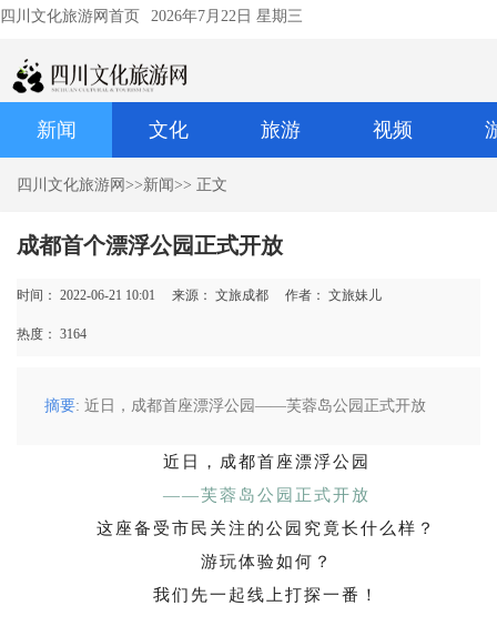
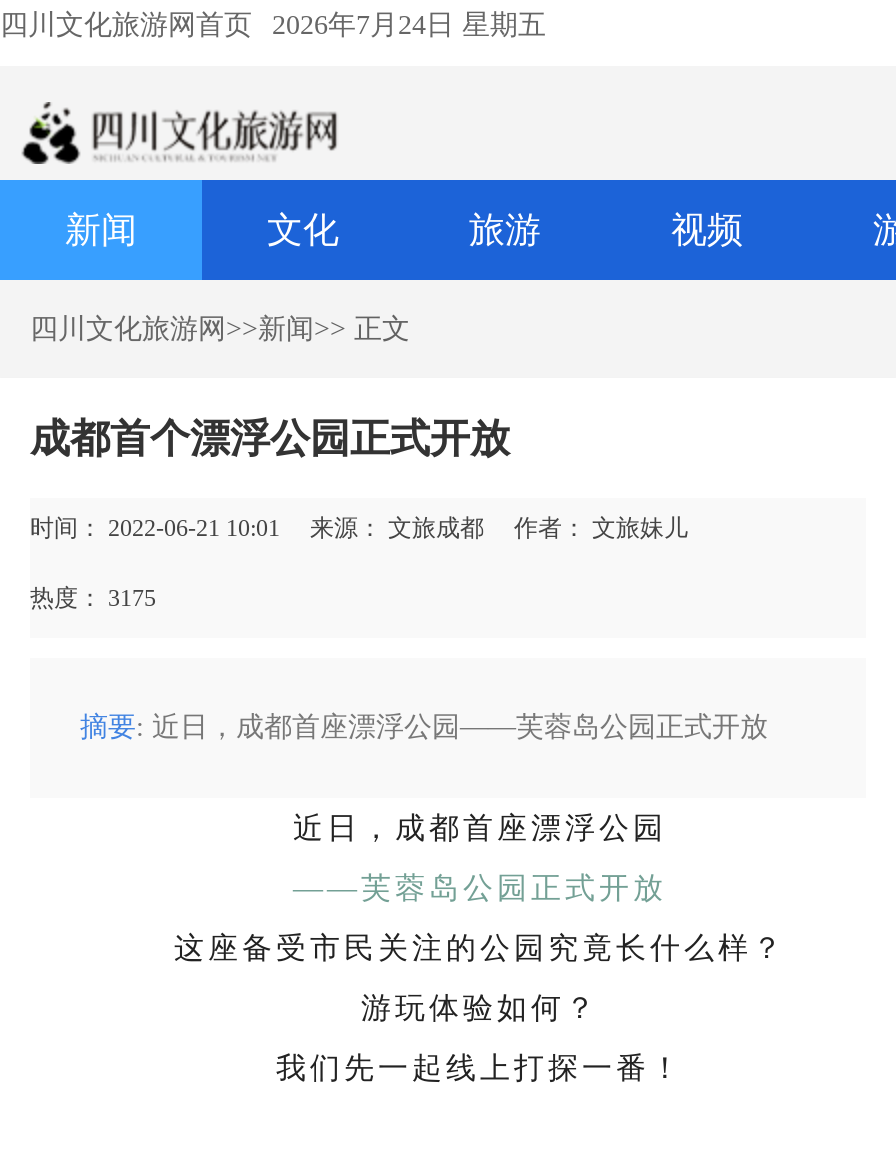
[151,8,303,24] 2026年7月22日 星期三 -> [272,10,546,40] 2026年7月24日 星期五
[17,326,87,342] 热度：3164 -> [30,584,156,612] 热度：3175

